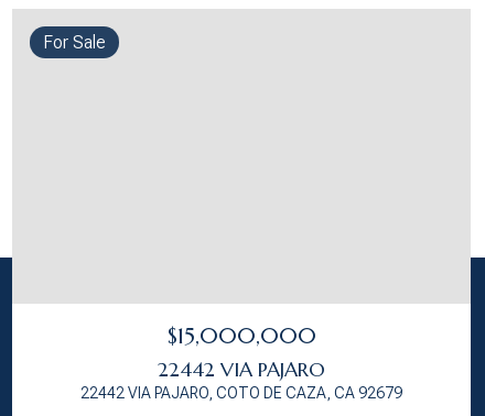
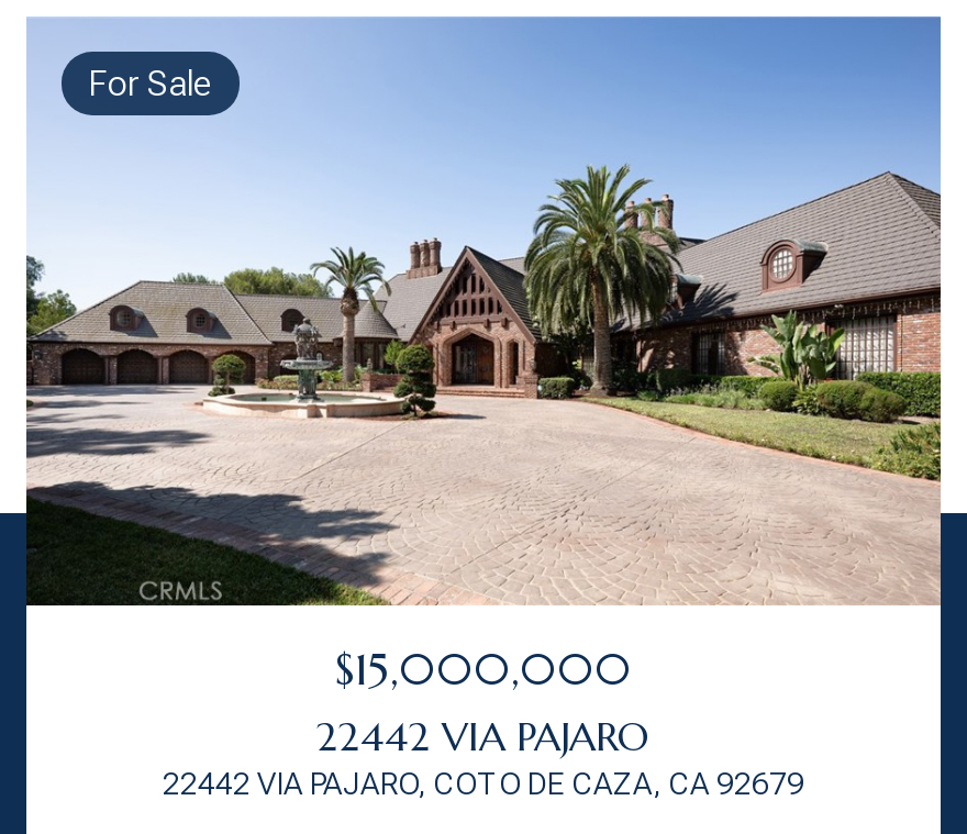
none -> [24,16,943,608] [image]

